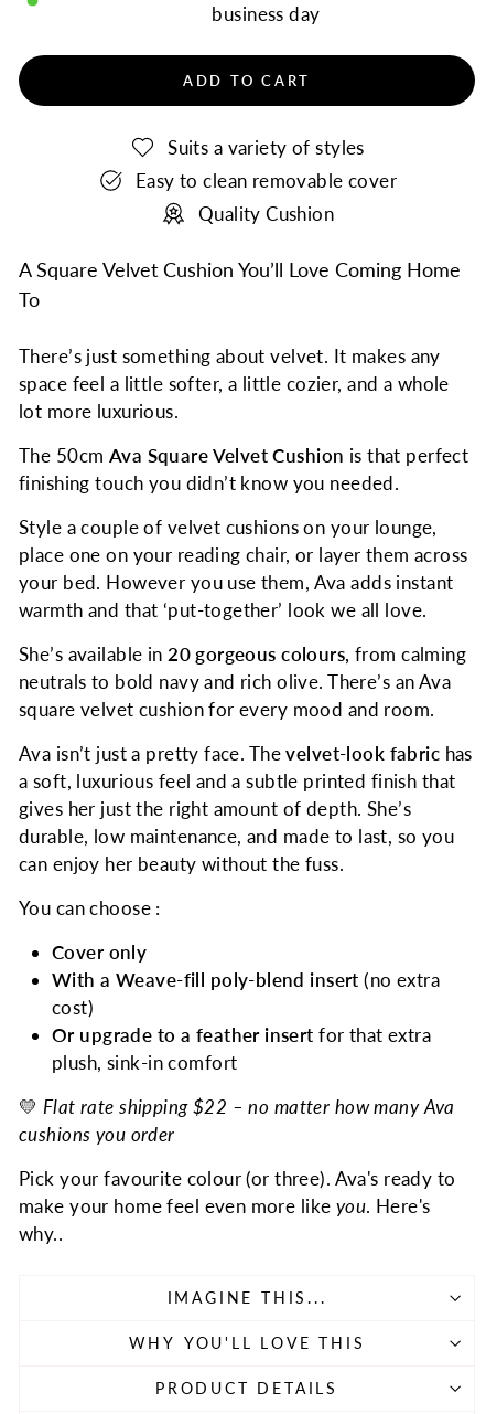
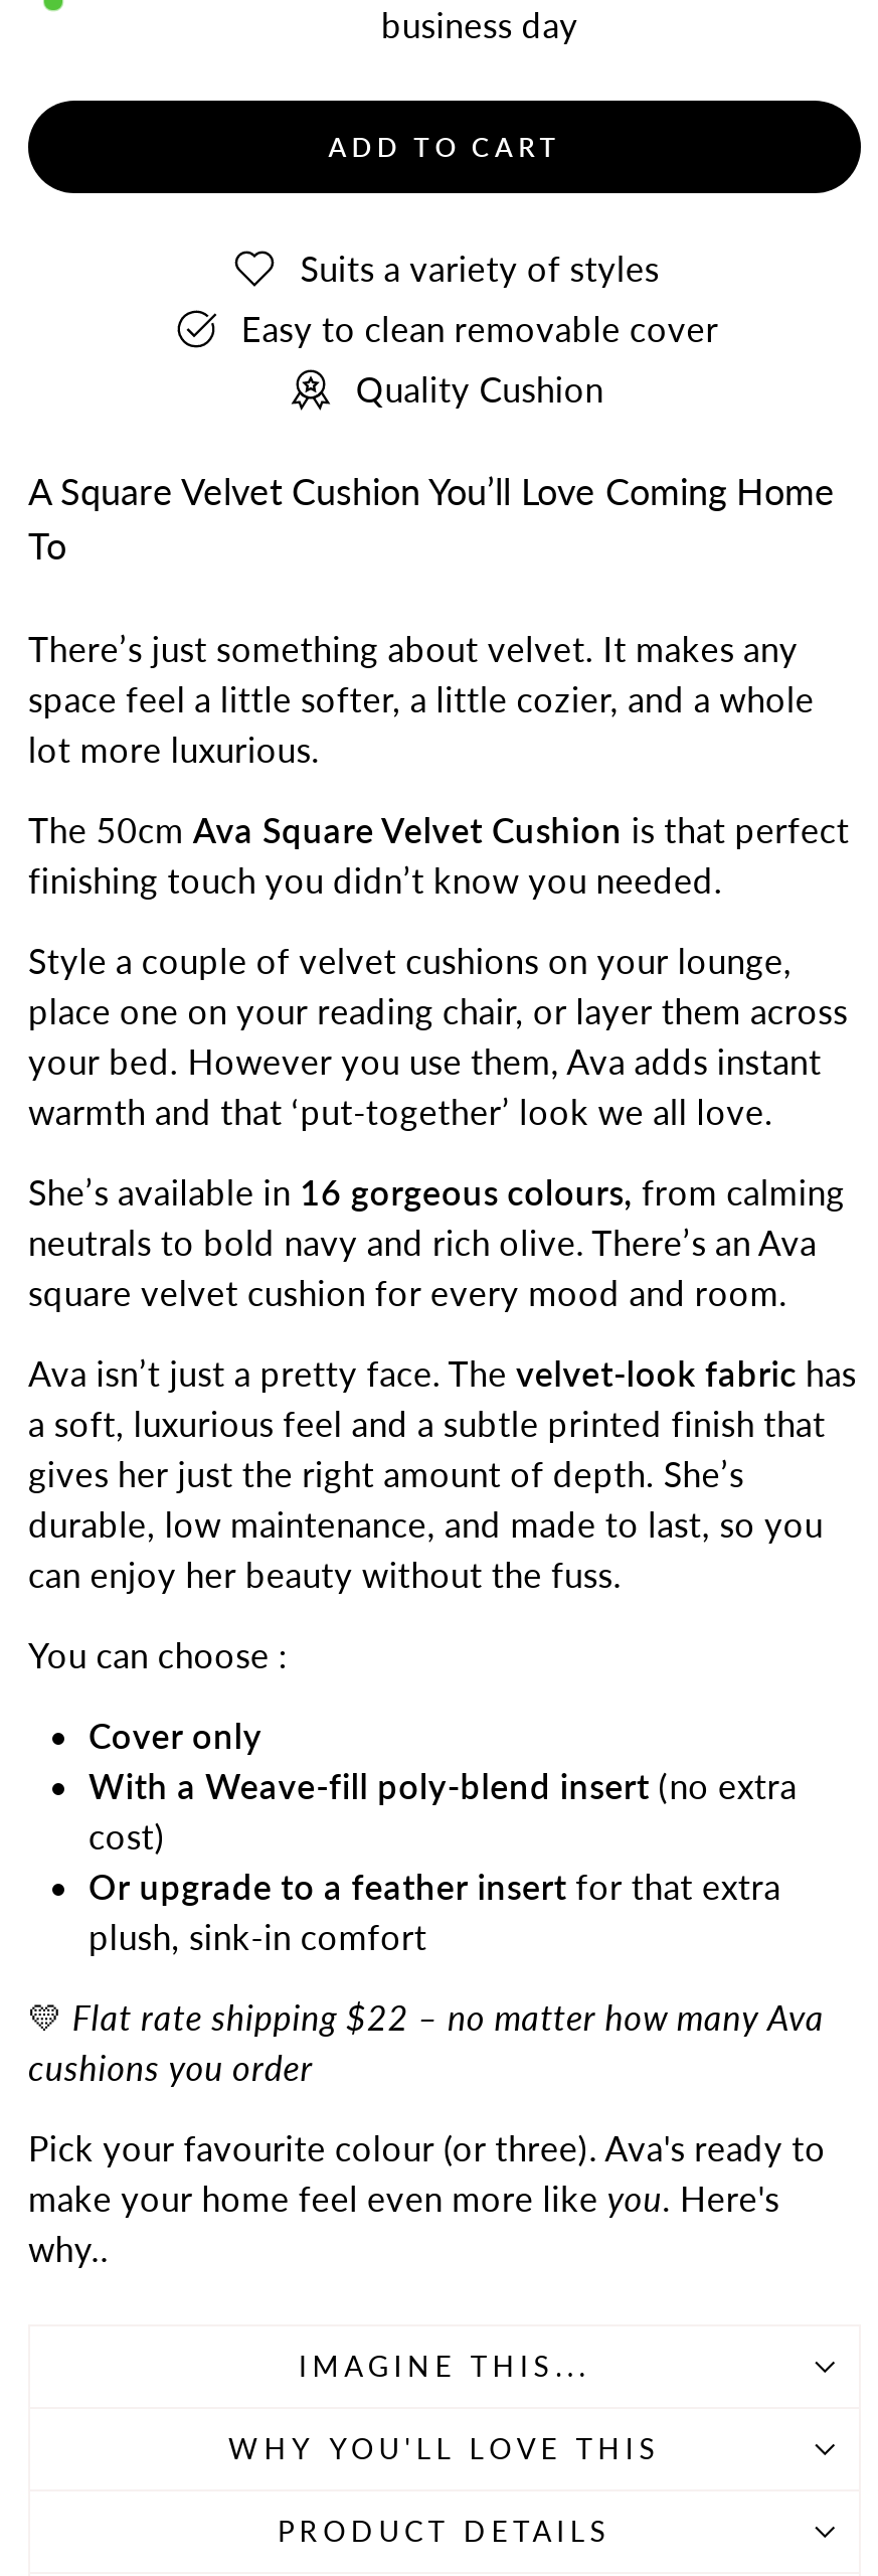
[19,643,466,666] She’s available in 20 gorgeous colours, from calming -> [28,1172,845,1214] She’s available in 16 gorgeous colours, from calming

